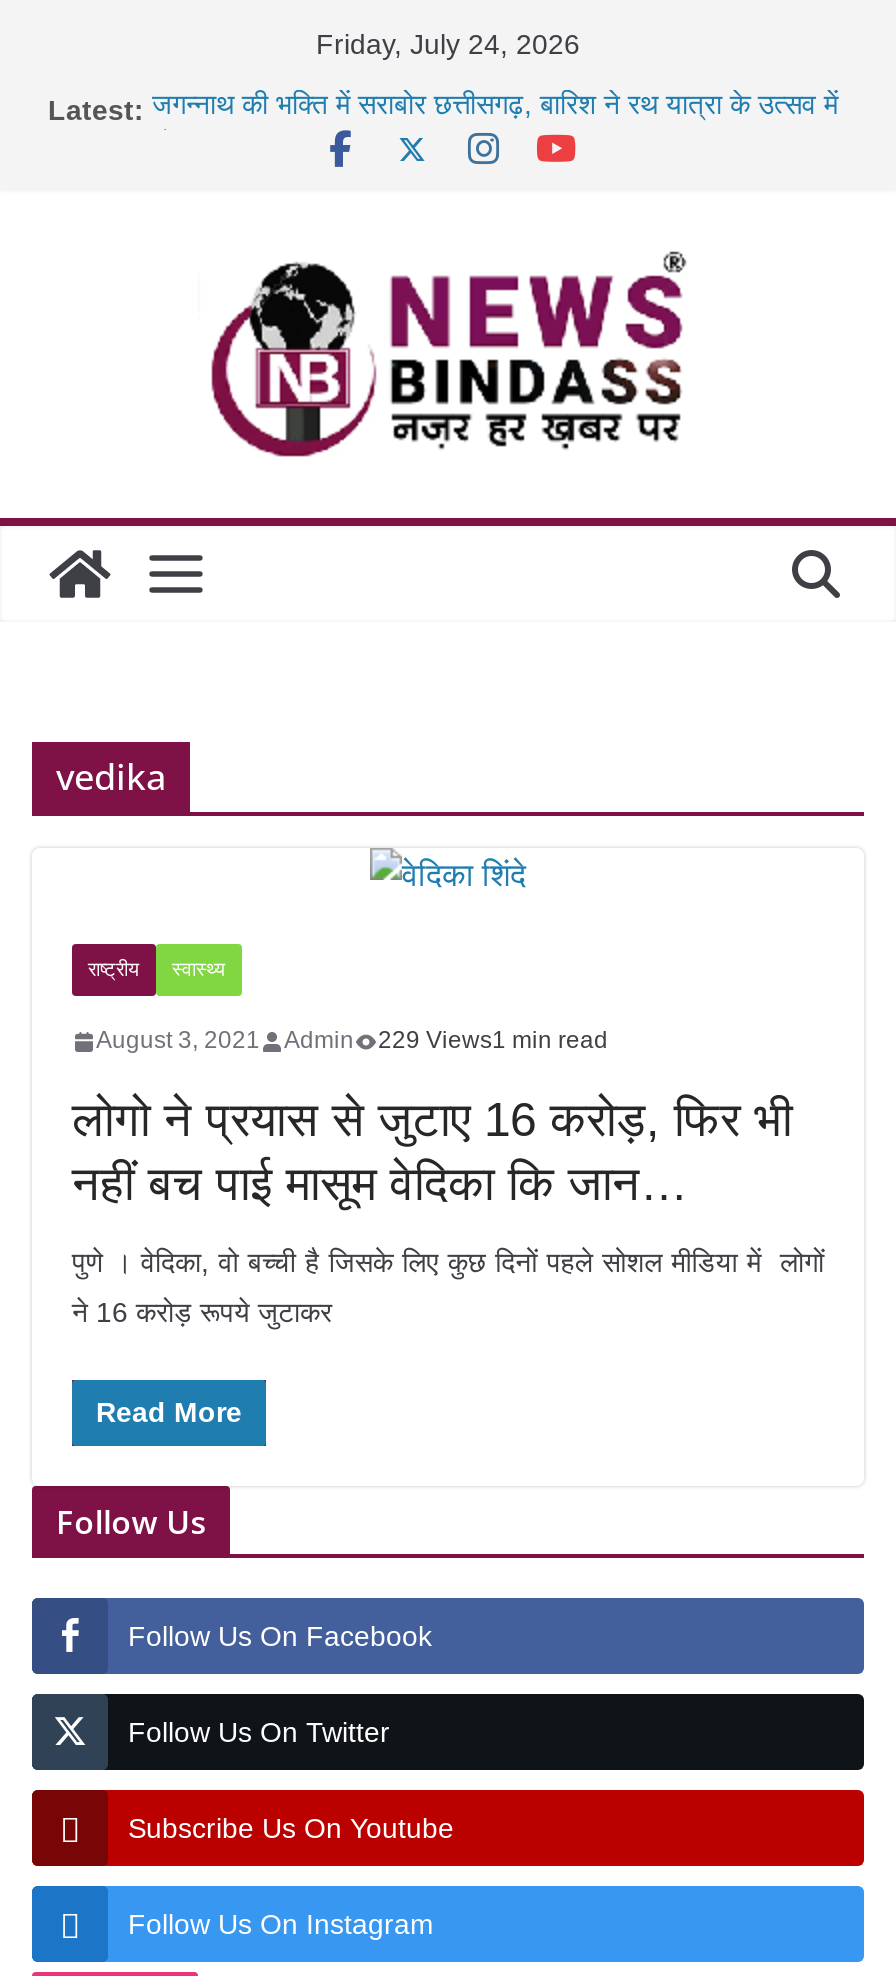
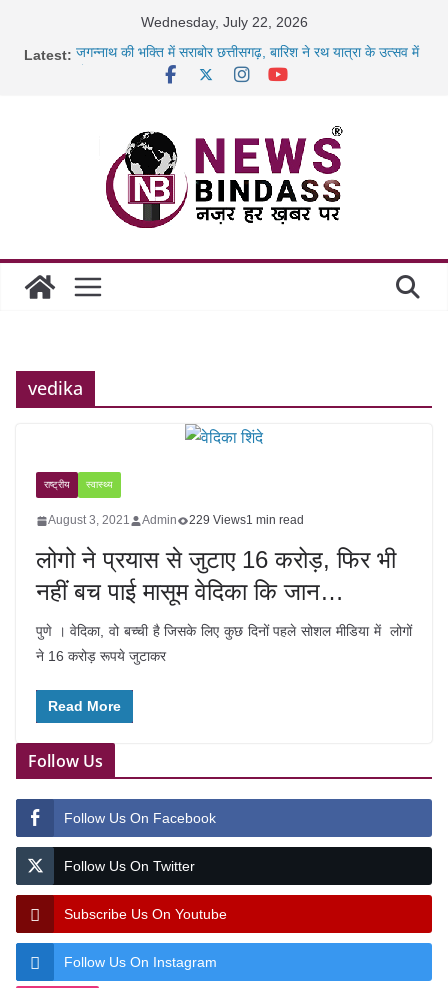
[316,28,580,60] Friday, July 24, 2026 -> [140,14,307,30] Wednesday, July 22, 2026

